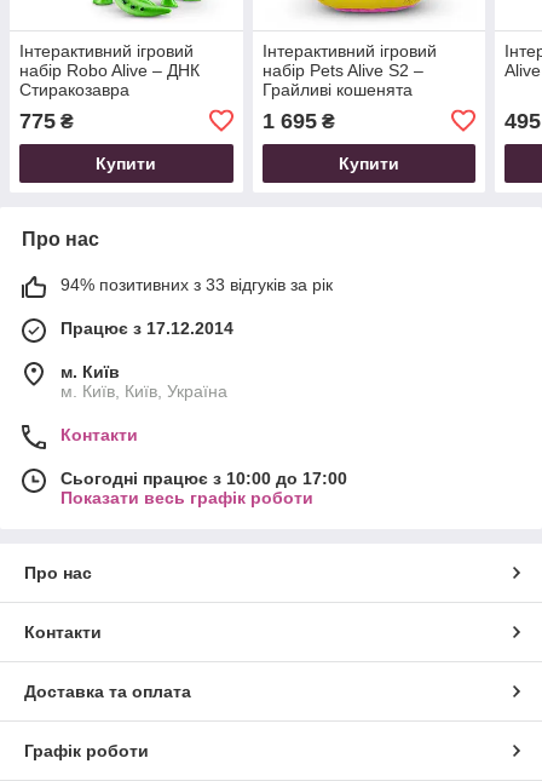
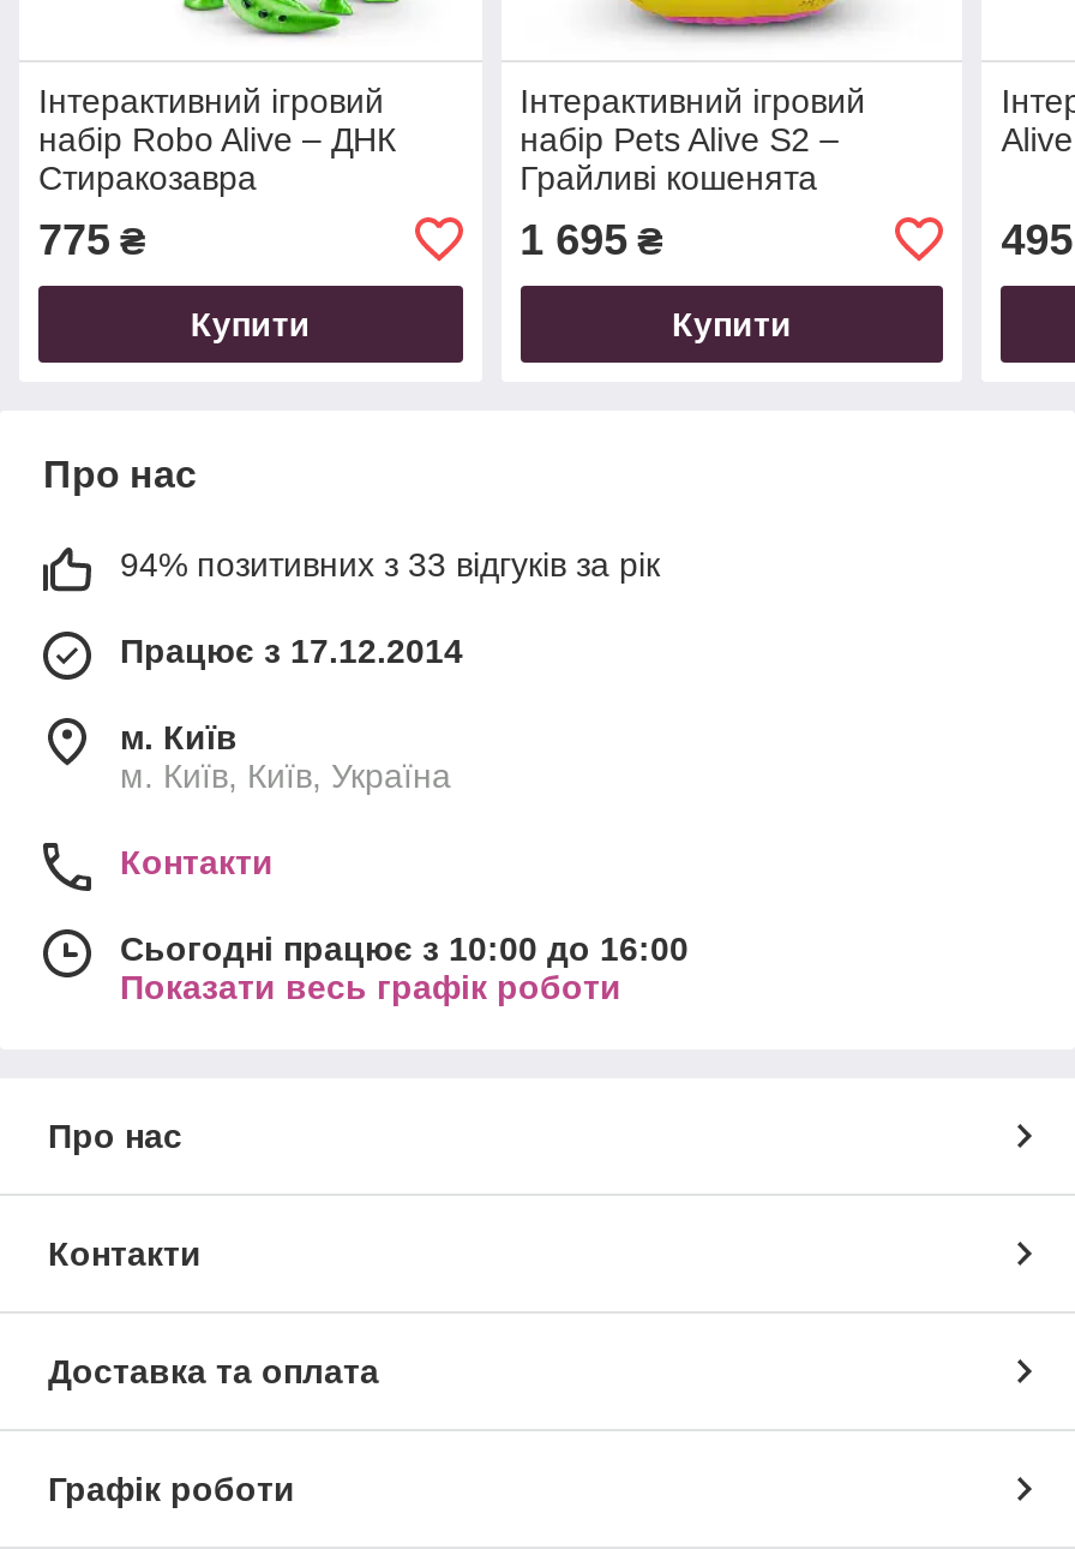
[60,468,347,488] Сьогодні працює з 10:00 до 17:00 -> [120,929,689,967] Сьогодні працює з 10:00 до 16:00

